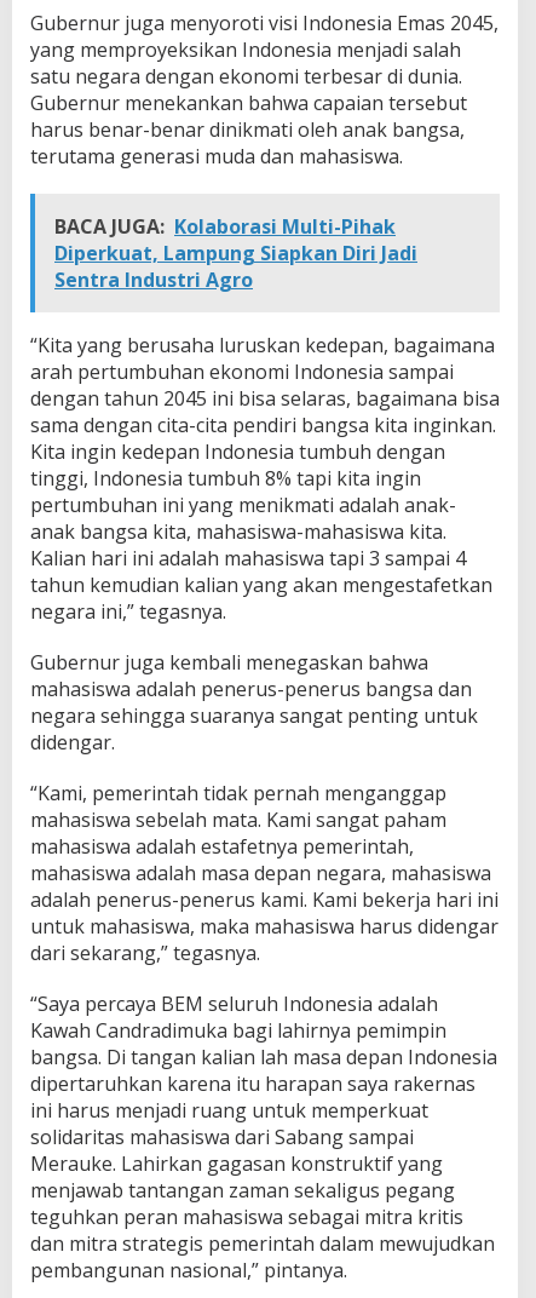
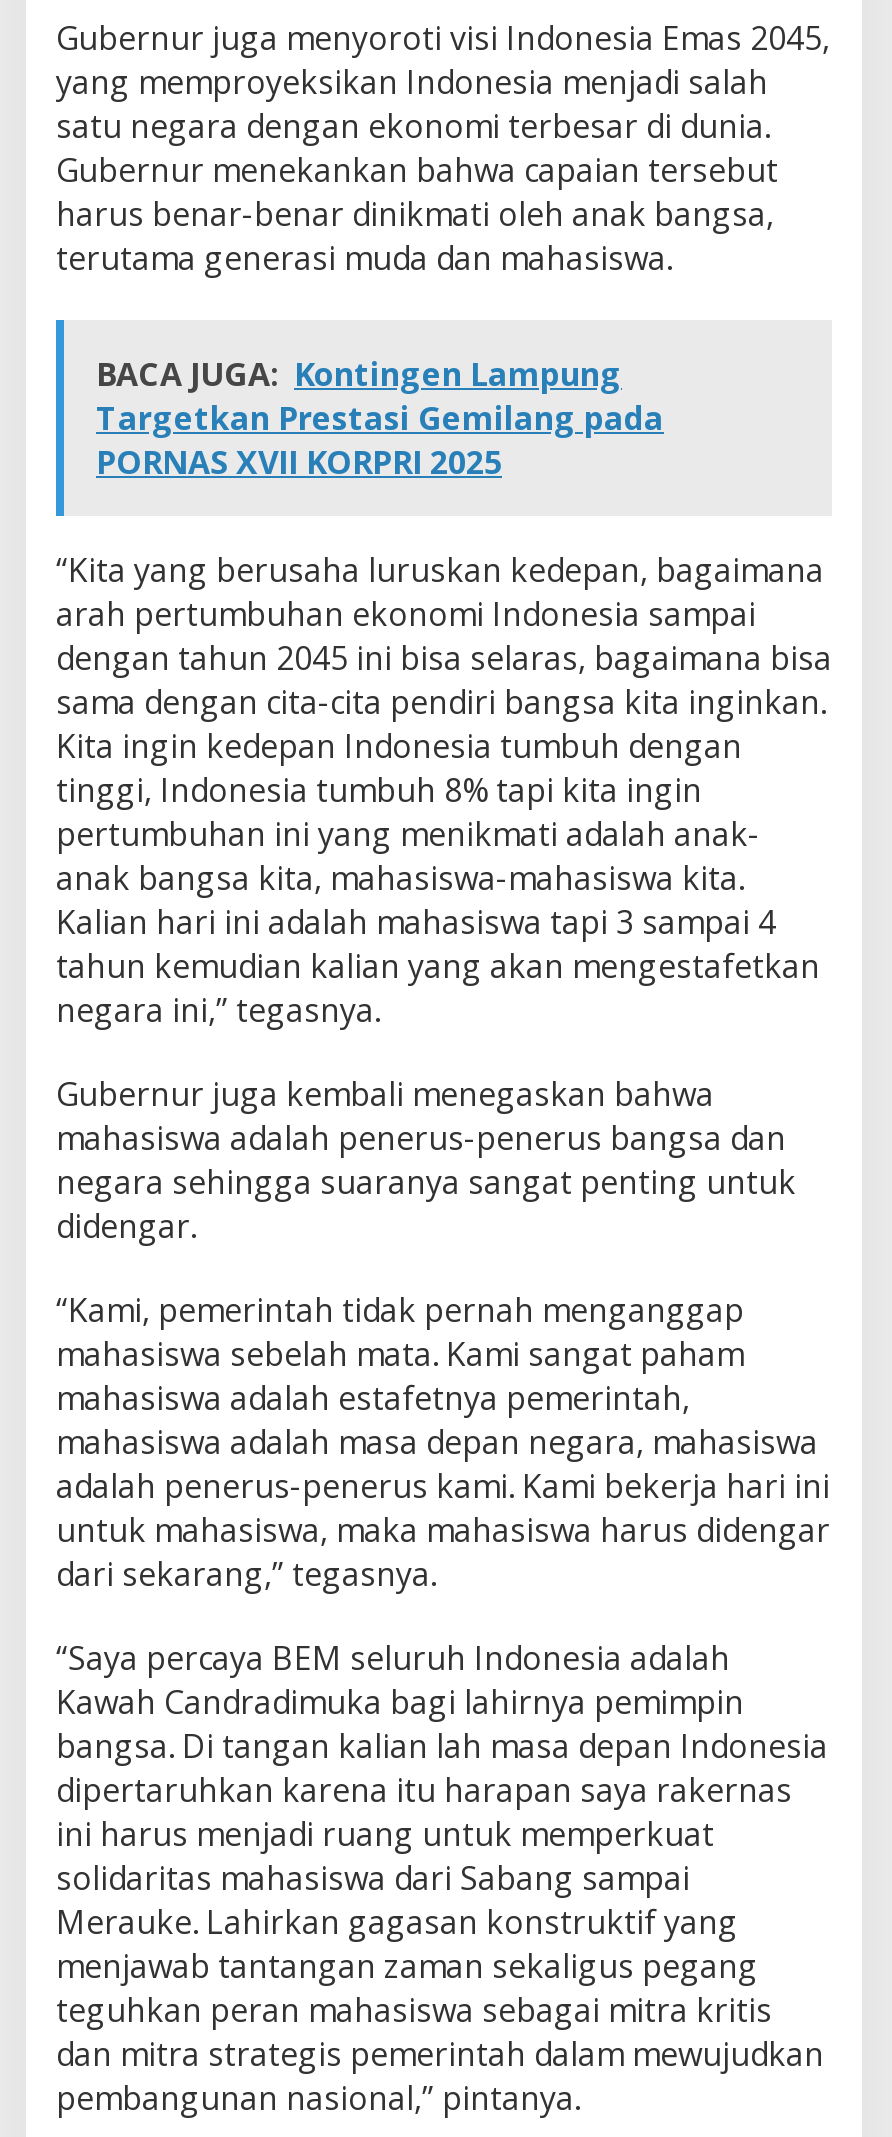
[54,214,417,294] BACA JUGA: Kolaborasi Multi-Pihak | Diperkuat, Lampung Siapkan Diri Jadi | Sentra Industri Agro -> [96,353,664,485] BACA JUGA: Kontingen Lampung | Targetkan Prestasi Gemilang pada | PORNAS XVII KORPRI 2025

